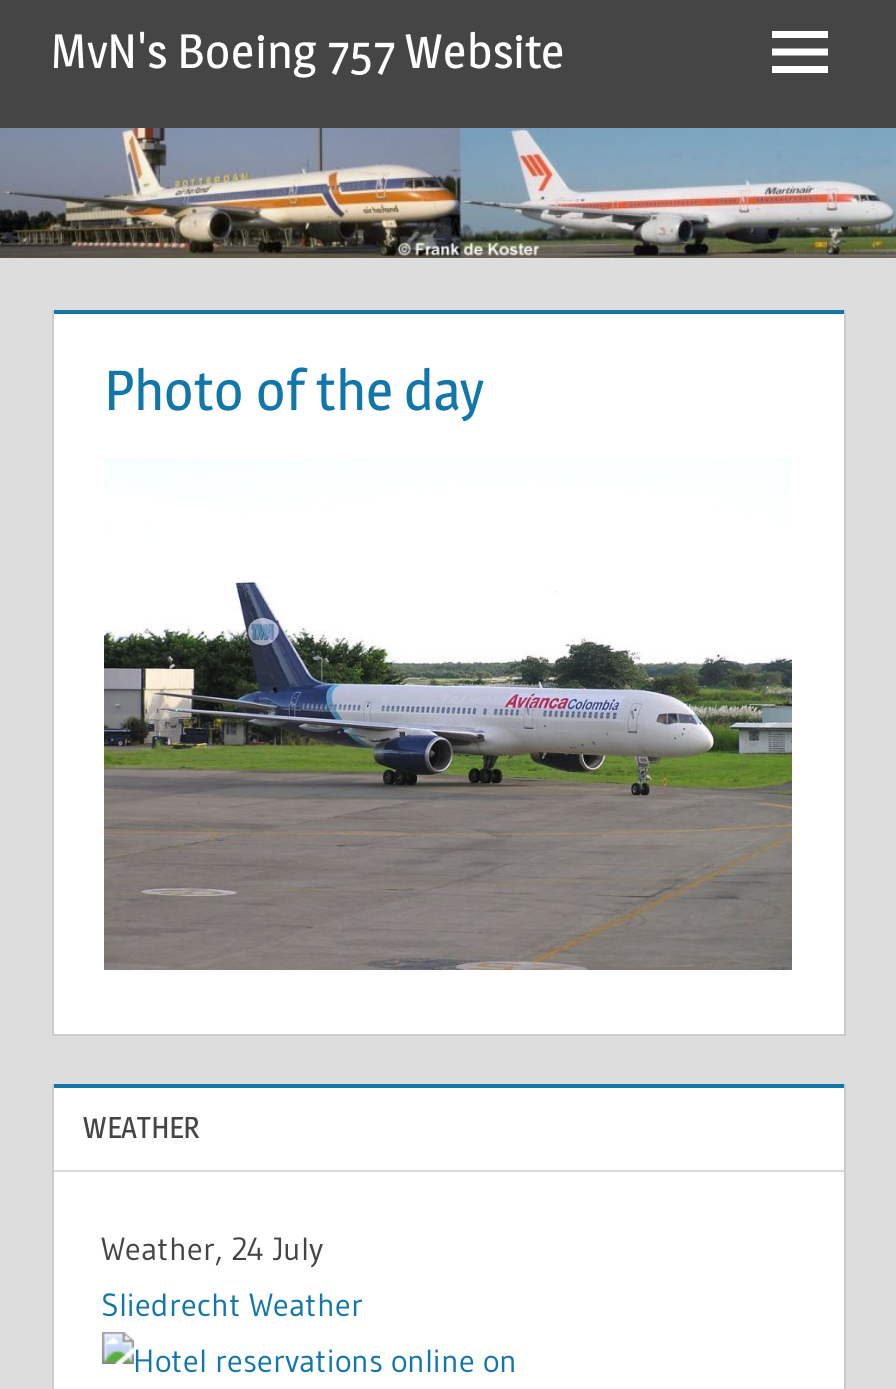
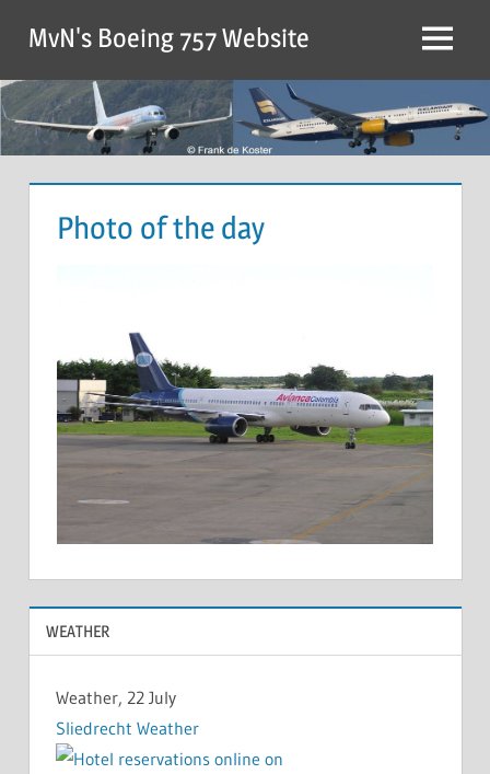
[6,128,890,260] [image] -> [3,80,487,157] [image]
[101,1229,323,1269] Weather, 24 July -> [55,686,176,708] Weather, 22 July

